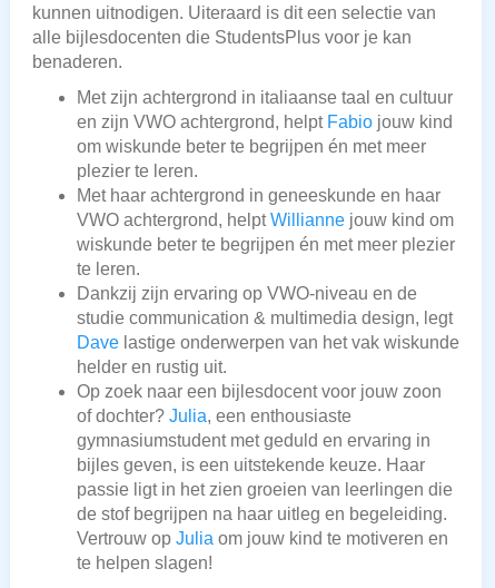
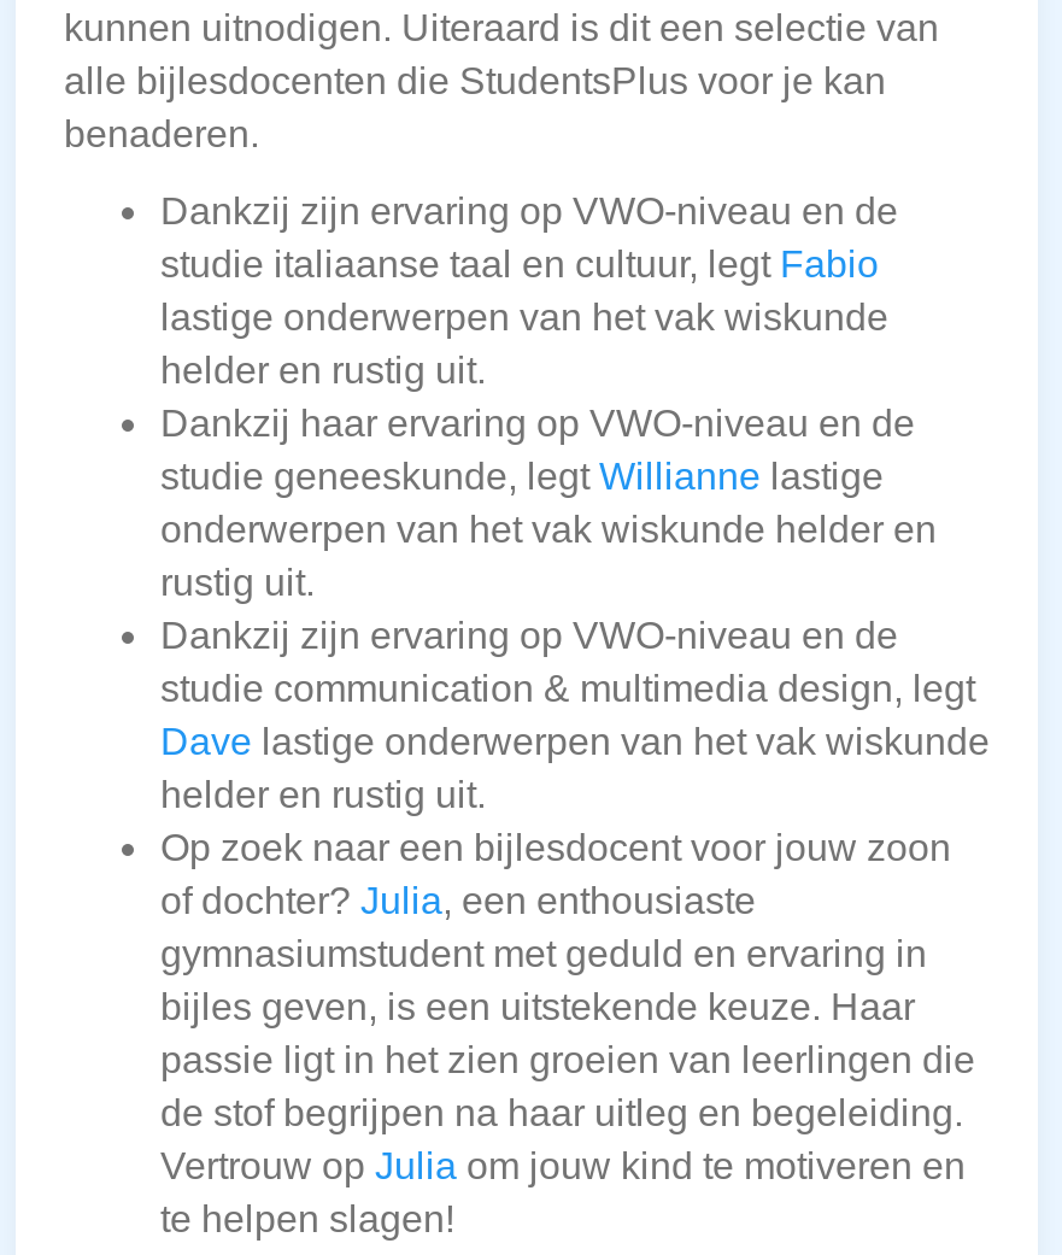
[77,88,455,279] Met zijn achtergrond in italiaanse taal en cultuur | en zijn VWO achtergrond, helpt Fabio jouw kind | om wiskunde beter te begrijpen én met meer | plezier te leren. | Met haar achtergrond in geneeskunde en haar | VWO achtergrond, helpt Willianne jouw kind om | wiskunde beter te begrijpen én met meer plezier | te leren. -> [160,191,937,604] Dankzij zijn ervaring op VWO-niveau en de | studie italiaanse taal en cultuur, legt Fabio | lastige onderwerpen van het vak wiskunde | helder en rustig uit. | Dankzij haar ervaring op VWO-niveau en de | studie geneeskunde, legt Willianne lastige | onderwerpen van het vak wiskunde helder en | rustig uit.

